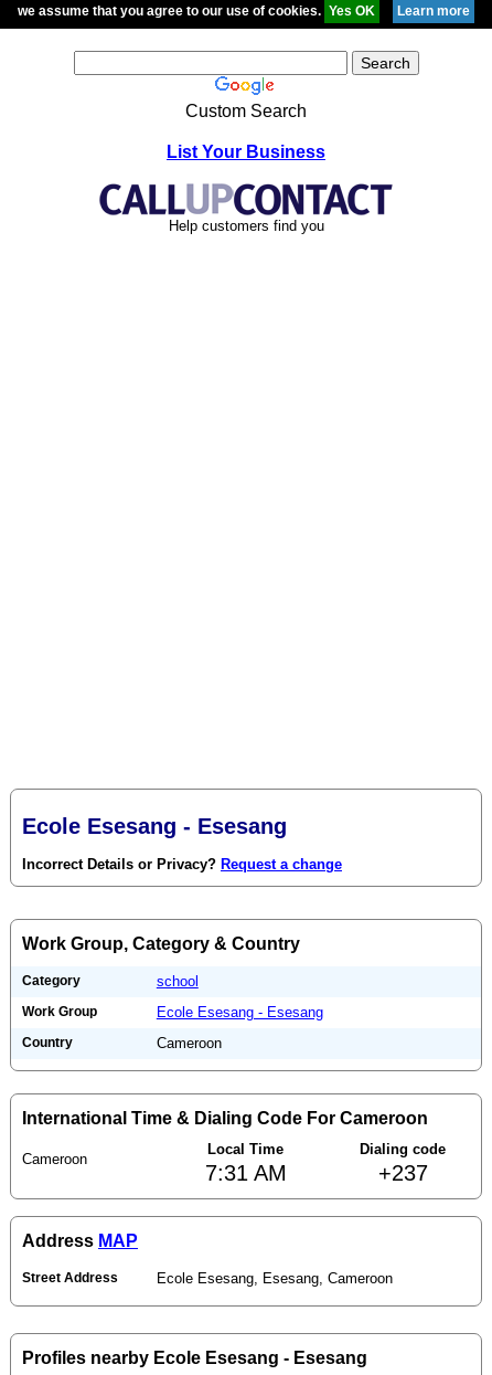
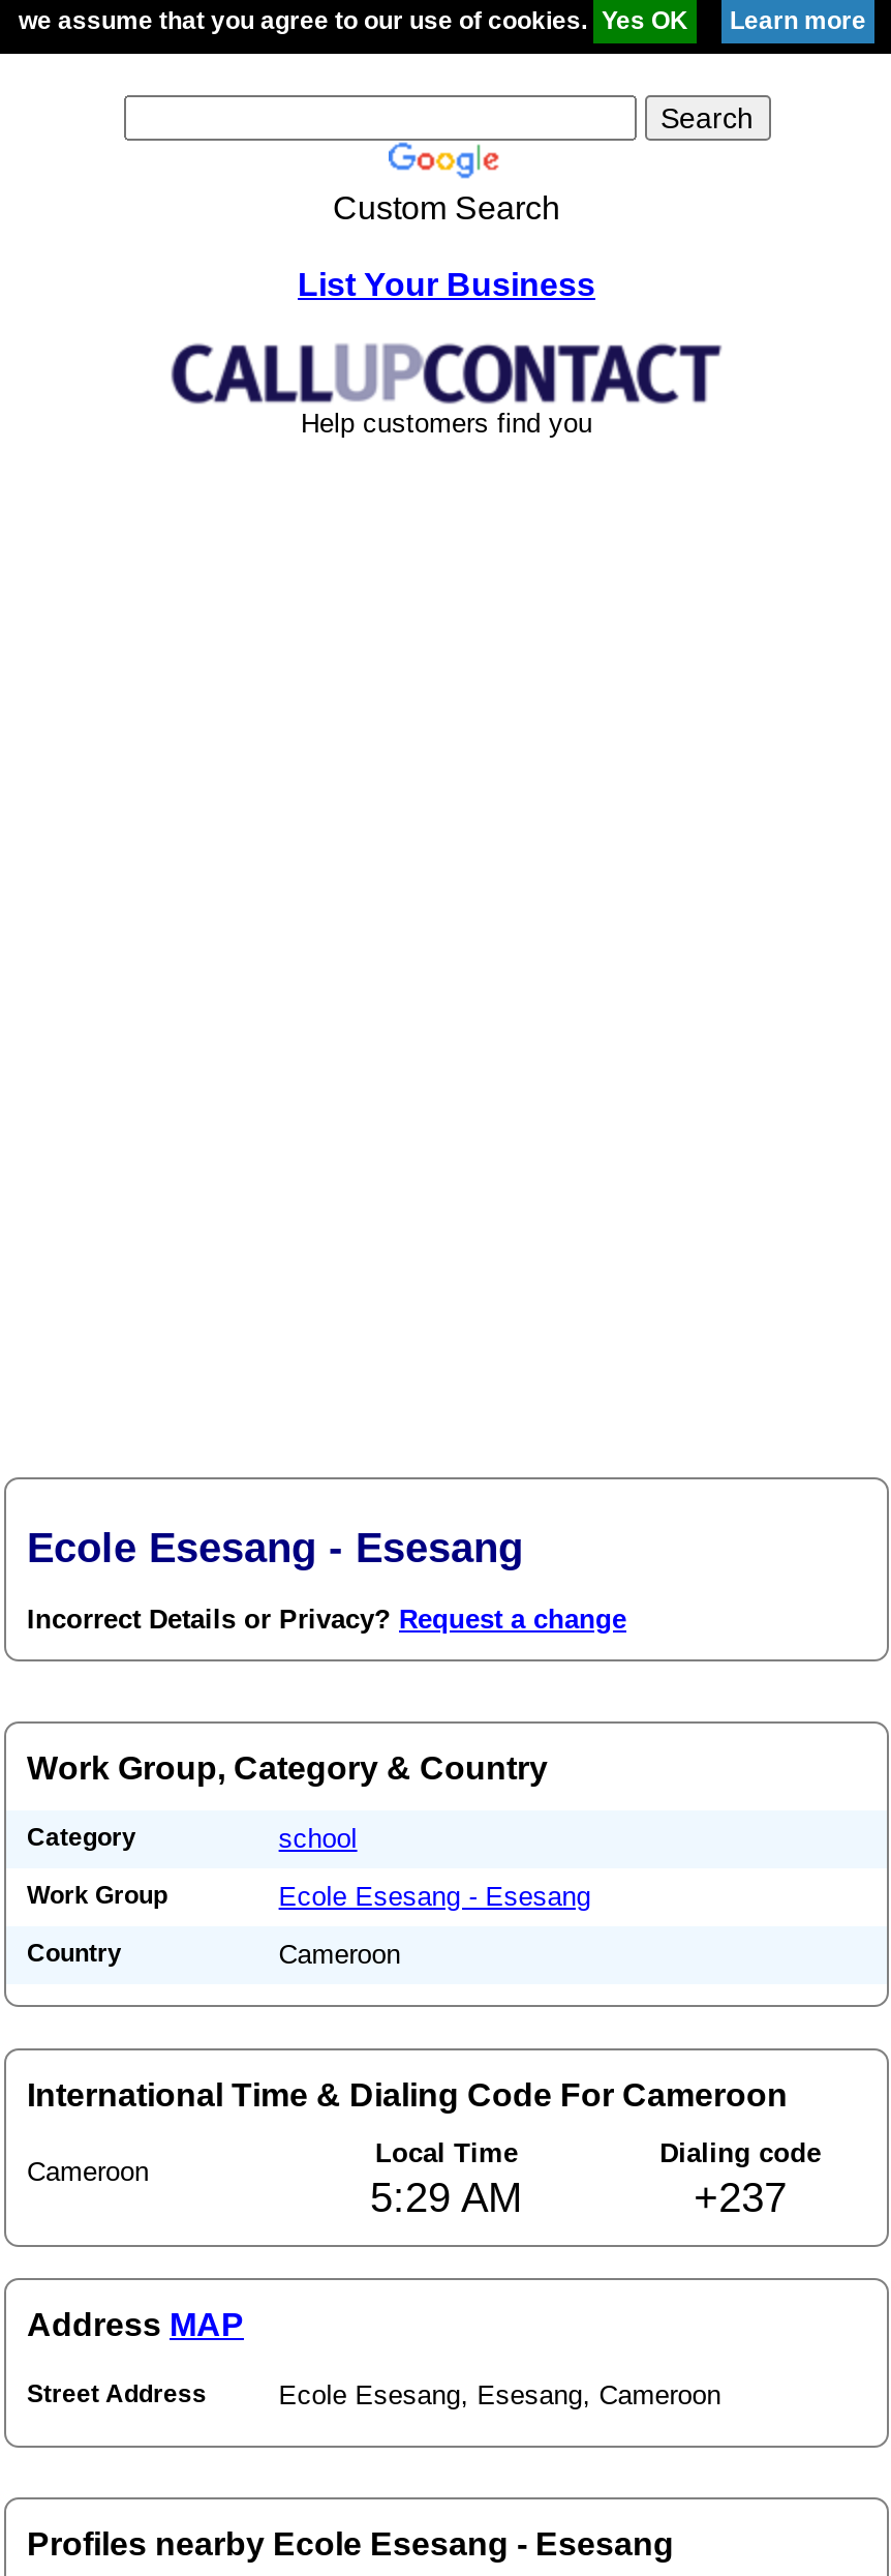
[205,1161,287,1185] 7:31 AM -> [370,2175,523,2220] 5:29 AM

